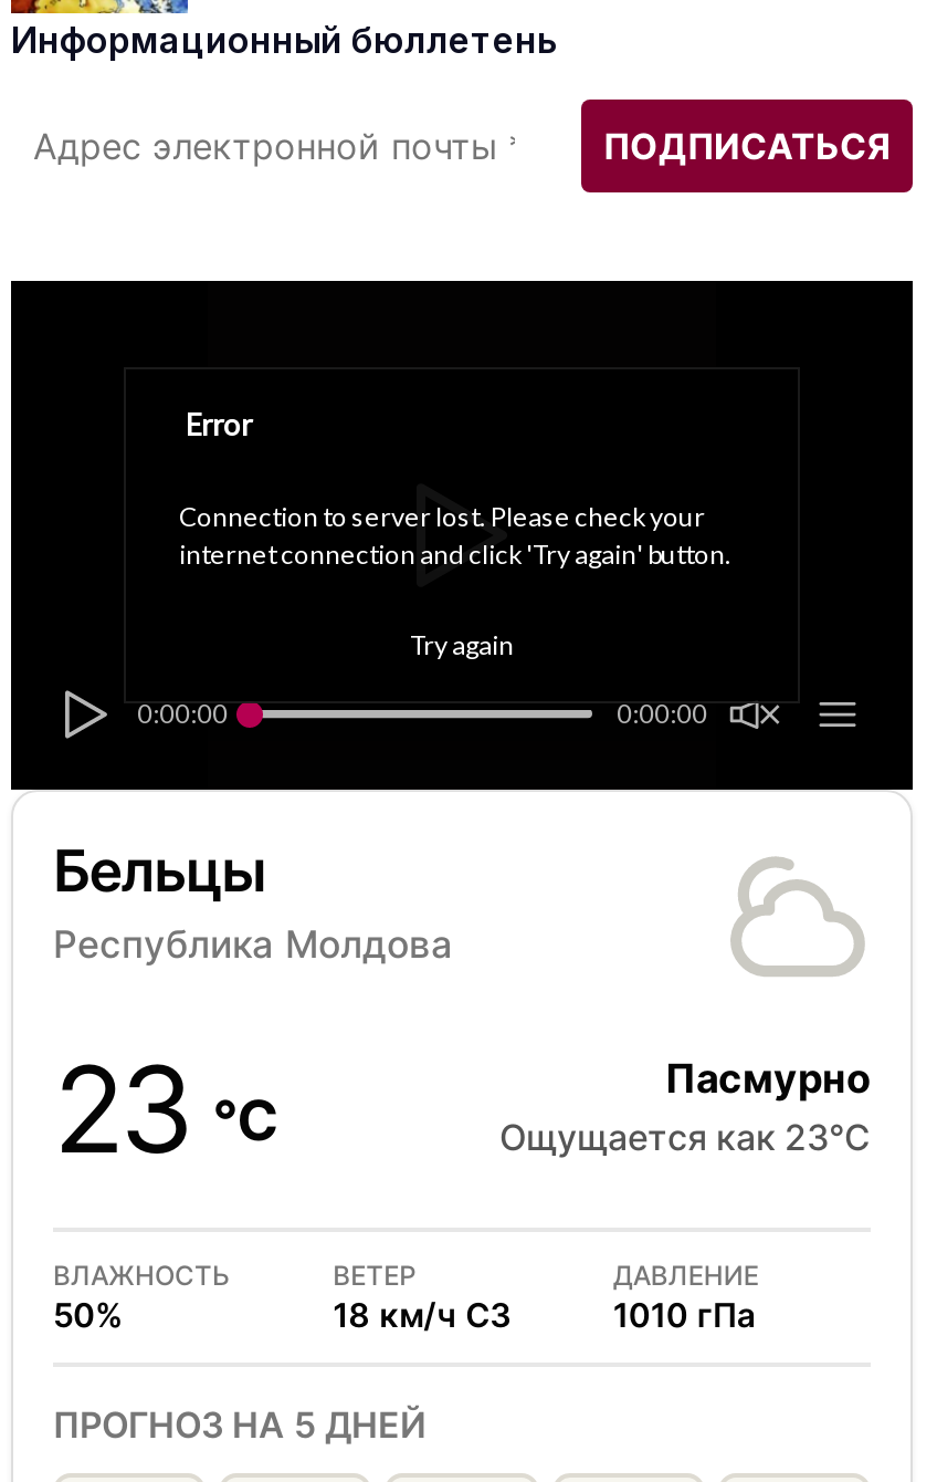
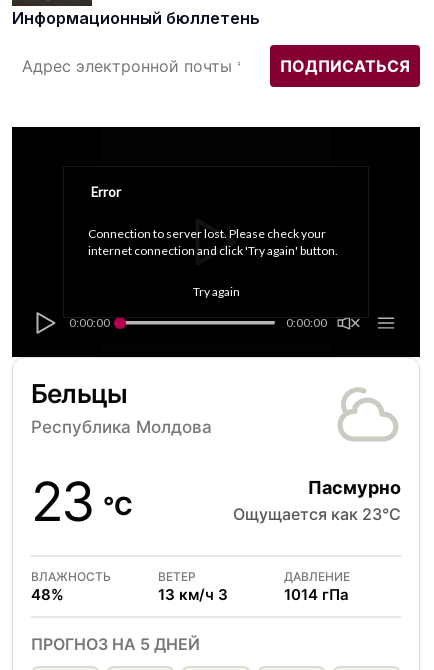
[53,1293,124,1335] 50% -> [31,584,64,603] 48%
[333,1293,512,1335] 18 км/ч СЗ -> [158,584,228,603] 13 км/ч З
[613,1293,756,1335] 1010 гПа -> [284,584,349,603] 1014 гПа

